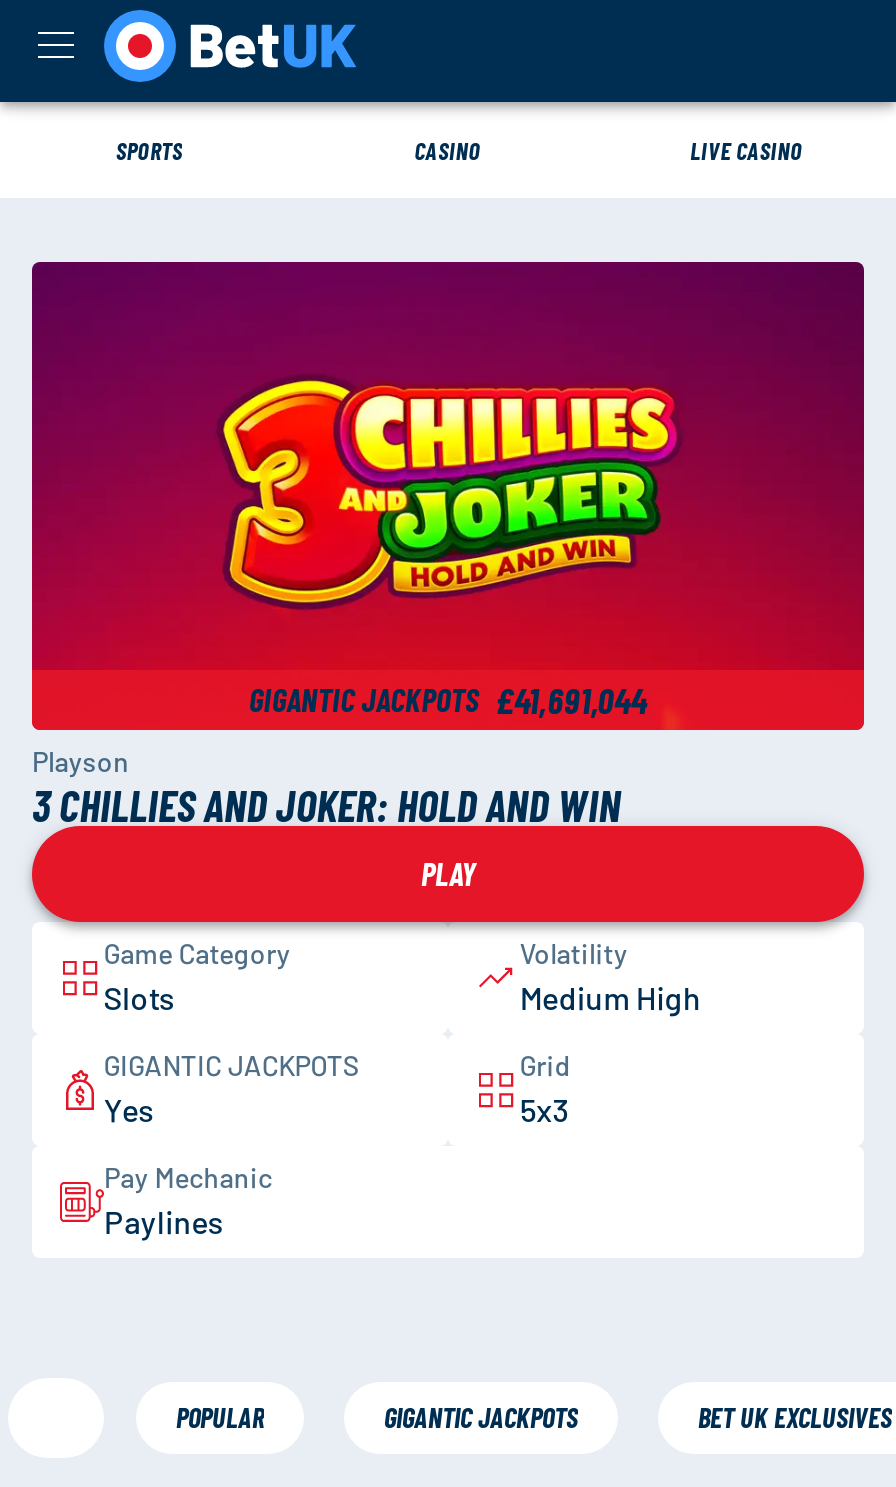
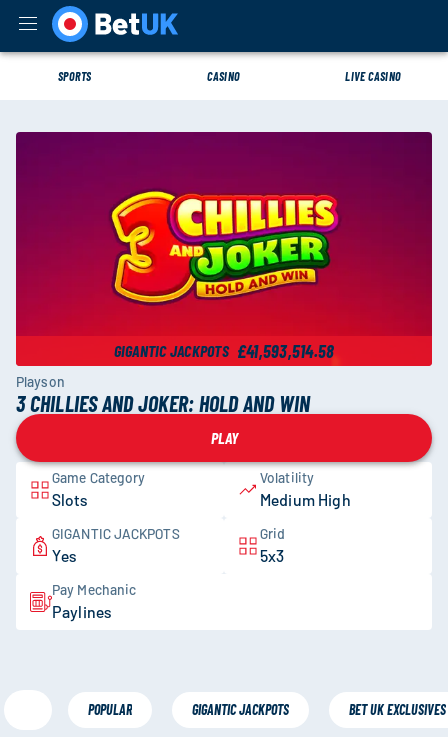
[249,678,647,722] GIGANTIC JACKPOTS £41,691,044 -> [114,340,334,362] GIGANTIC JACKPOTS £41,593,514.58

